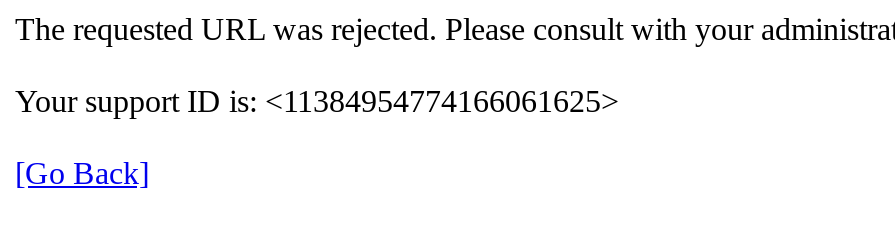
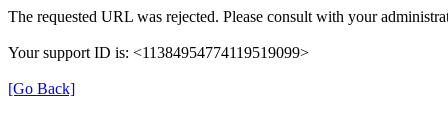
[15,84,619,118] Your support ID is: <11384954774166061625> -> [8,44,309,61] Your support ID is: <11384954774119519099>

